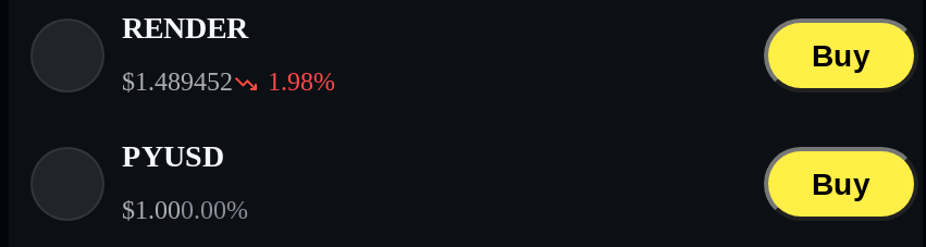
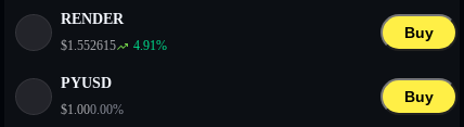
[122,66,233,97] $1.489452 -> [61,38,116,53] $1.552615
[268,66,335,97] 1.98% -> [133,38,167,53] 4.91%

